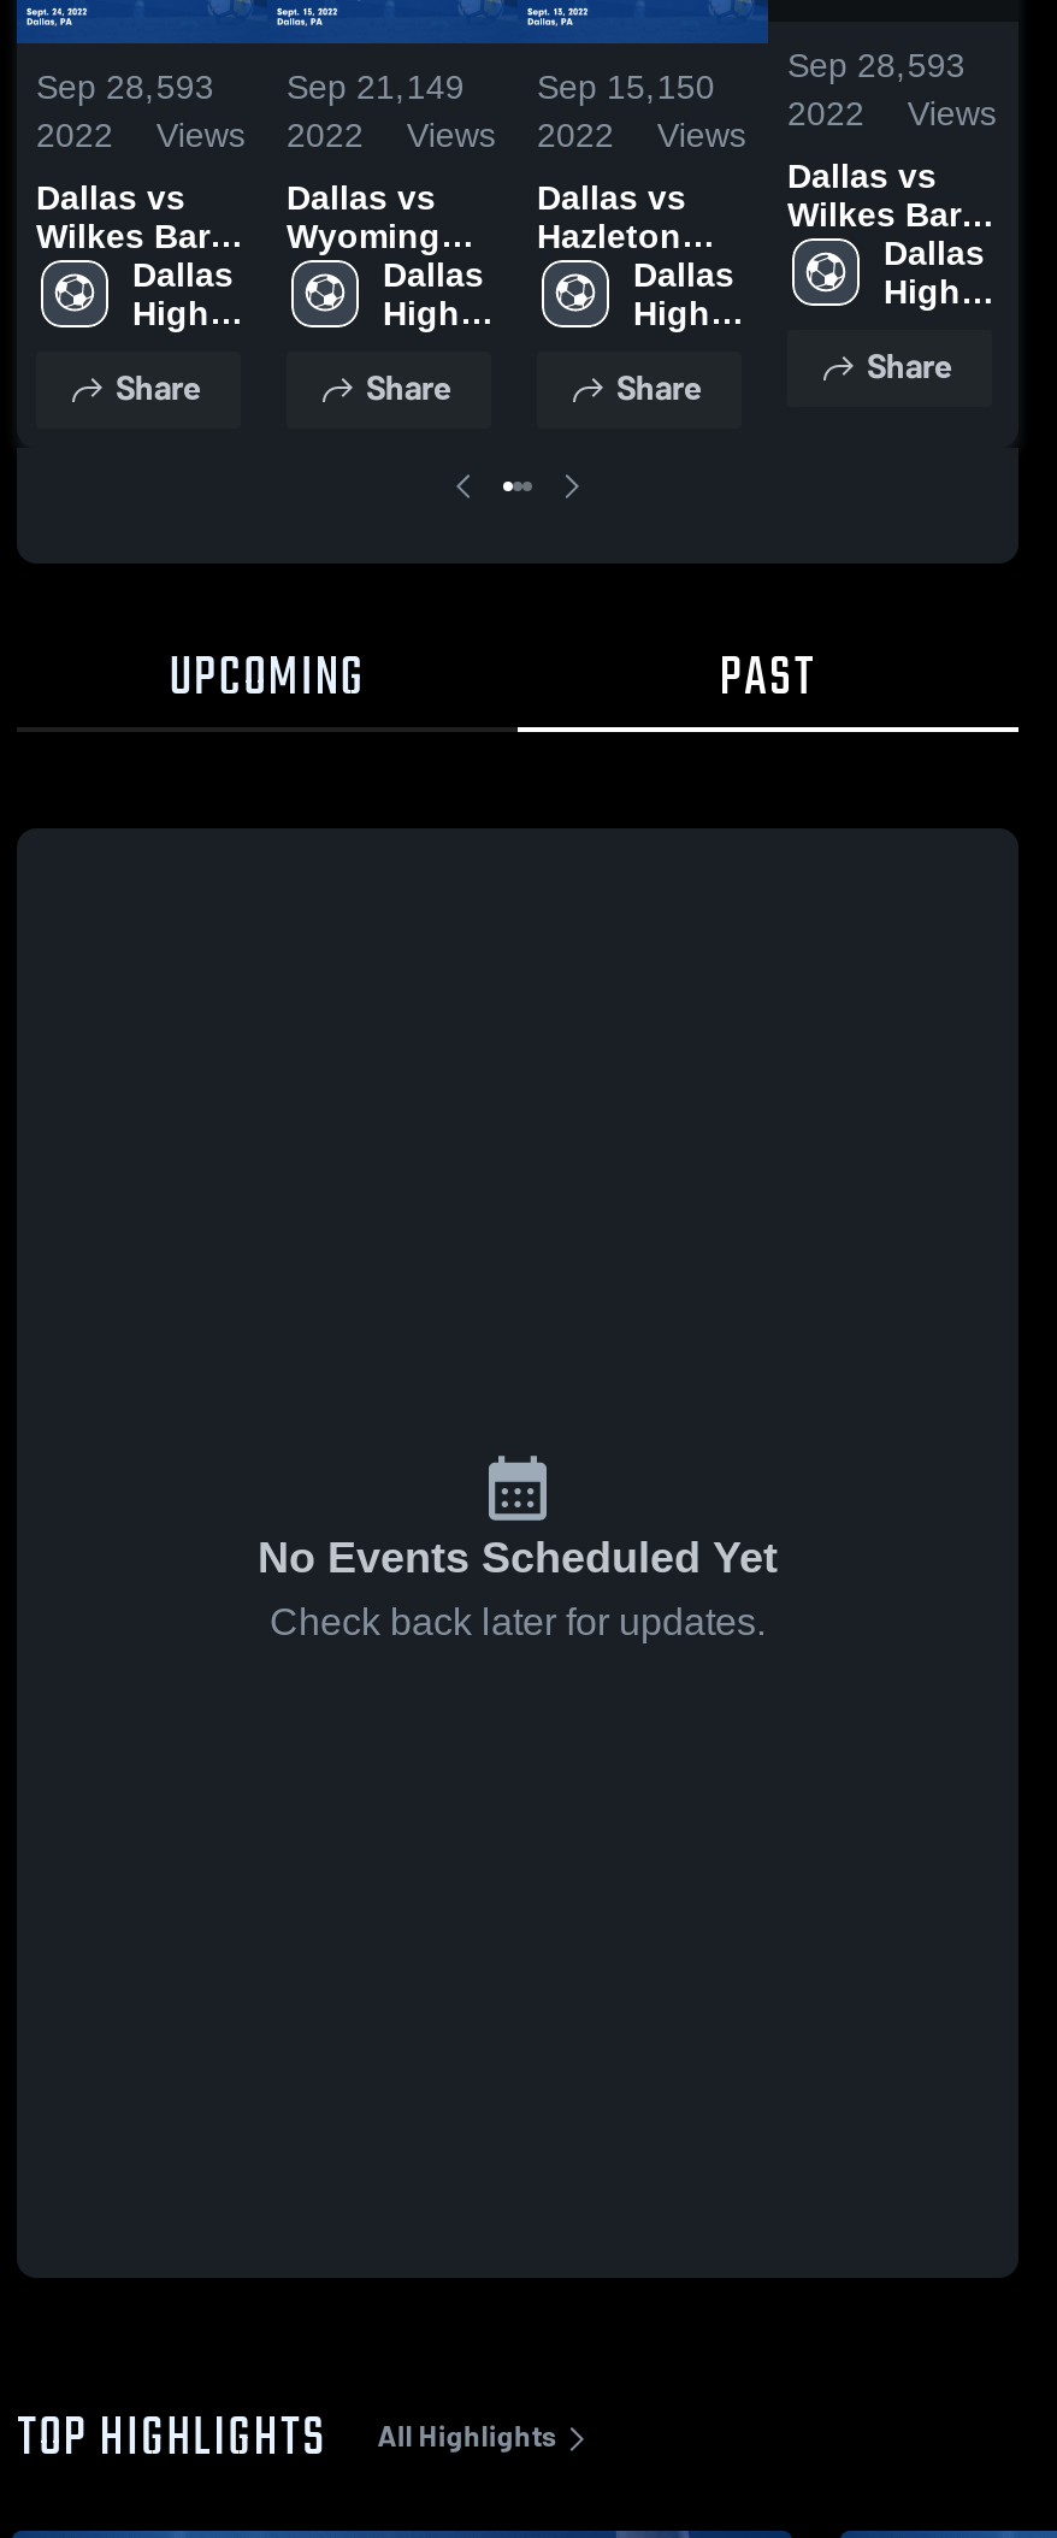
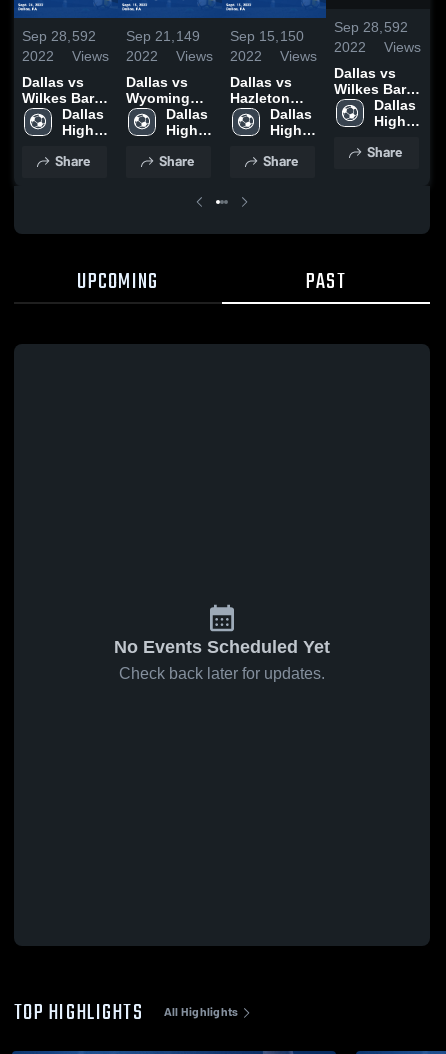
[787,46,965,84] Sep 28, 593 -> [334,19,408,35] Sep 28, 592
[36,66,715,105] Sep 28, 593 Sep 21, 149 Sep 15, 150 -> [22,27,304,43] Sep 28, 592 Sep 21, 149 Sep 15, 150

